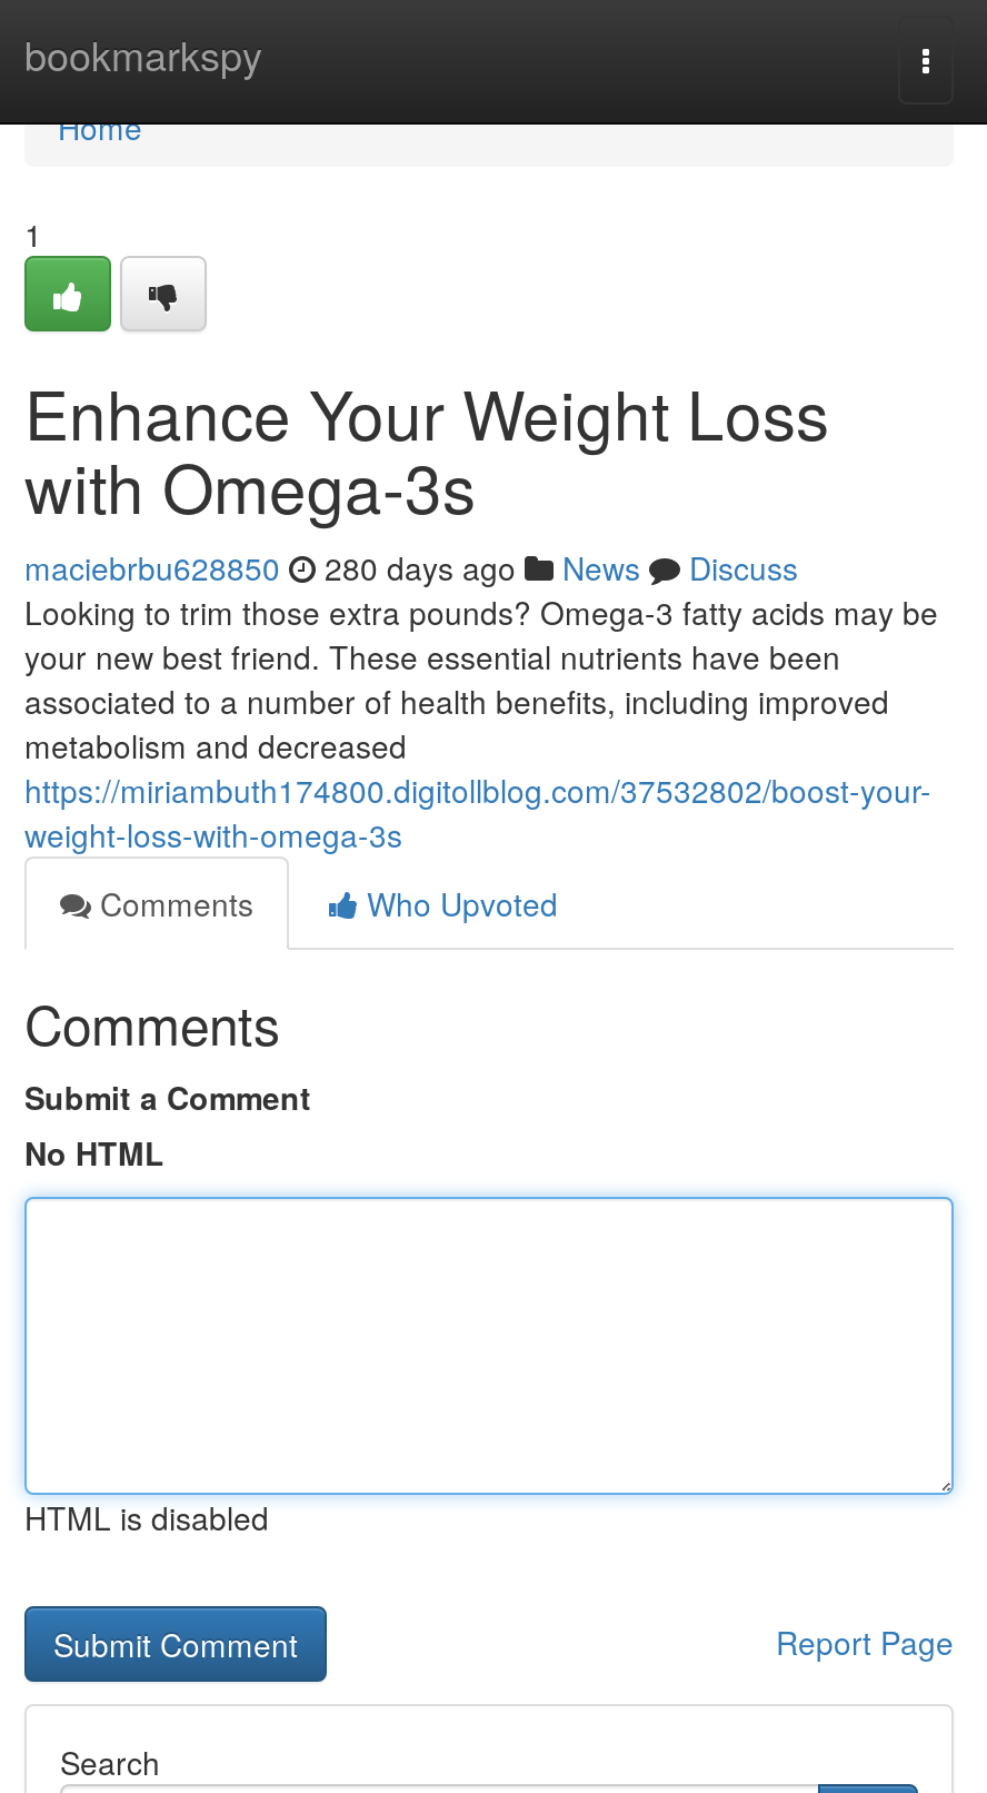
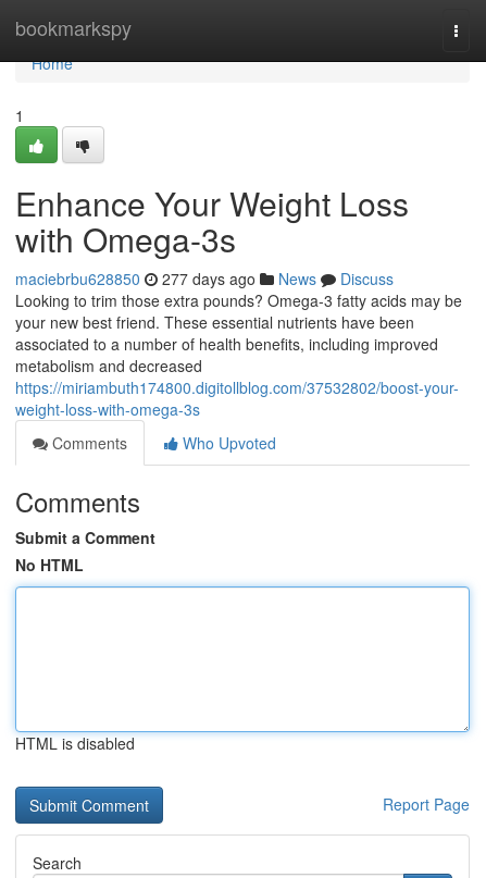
[24,545,798,590] maciebrbu628850 280 days ago News Discuss -> [15,268,394,289] maciebrbu628850 277 days ago News Discuss

